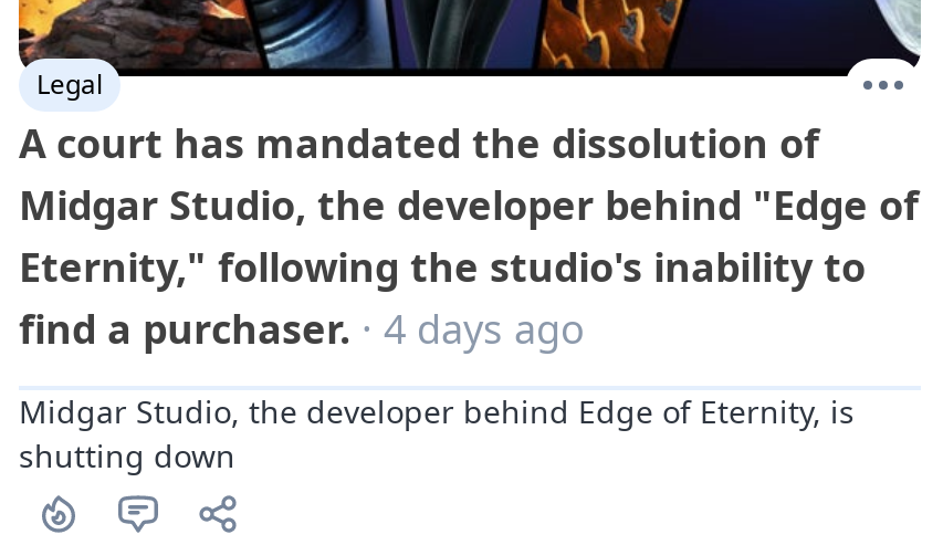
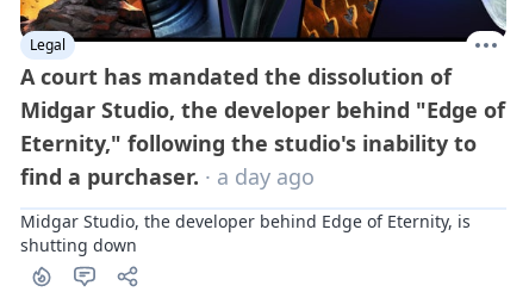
[19,302,585,355] find a purchaser. · 4 days ago -> [20,163,315,191] find a purchaser. · a day ago

